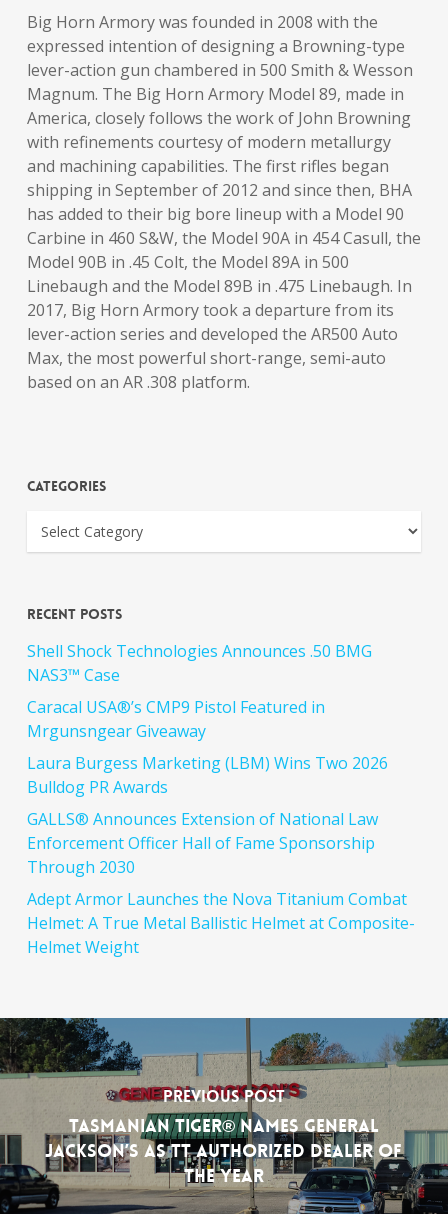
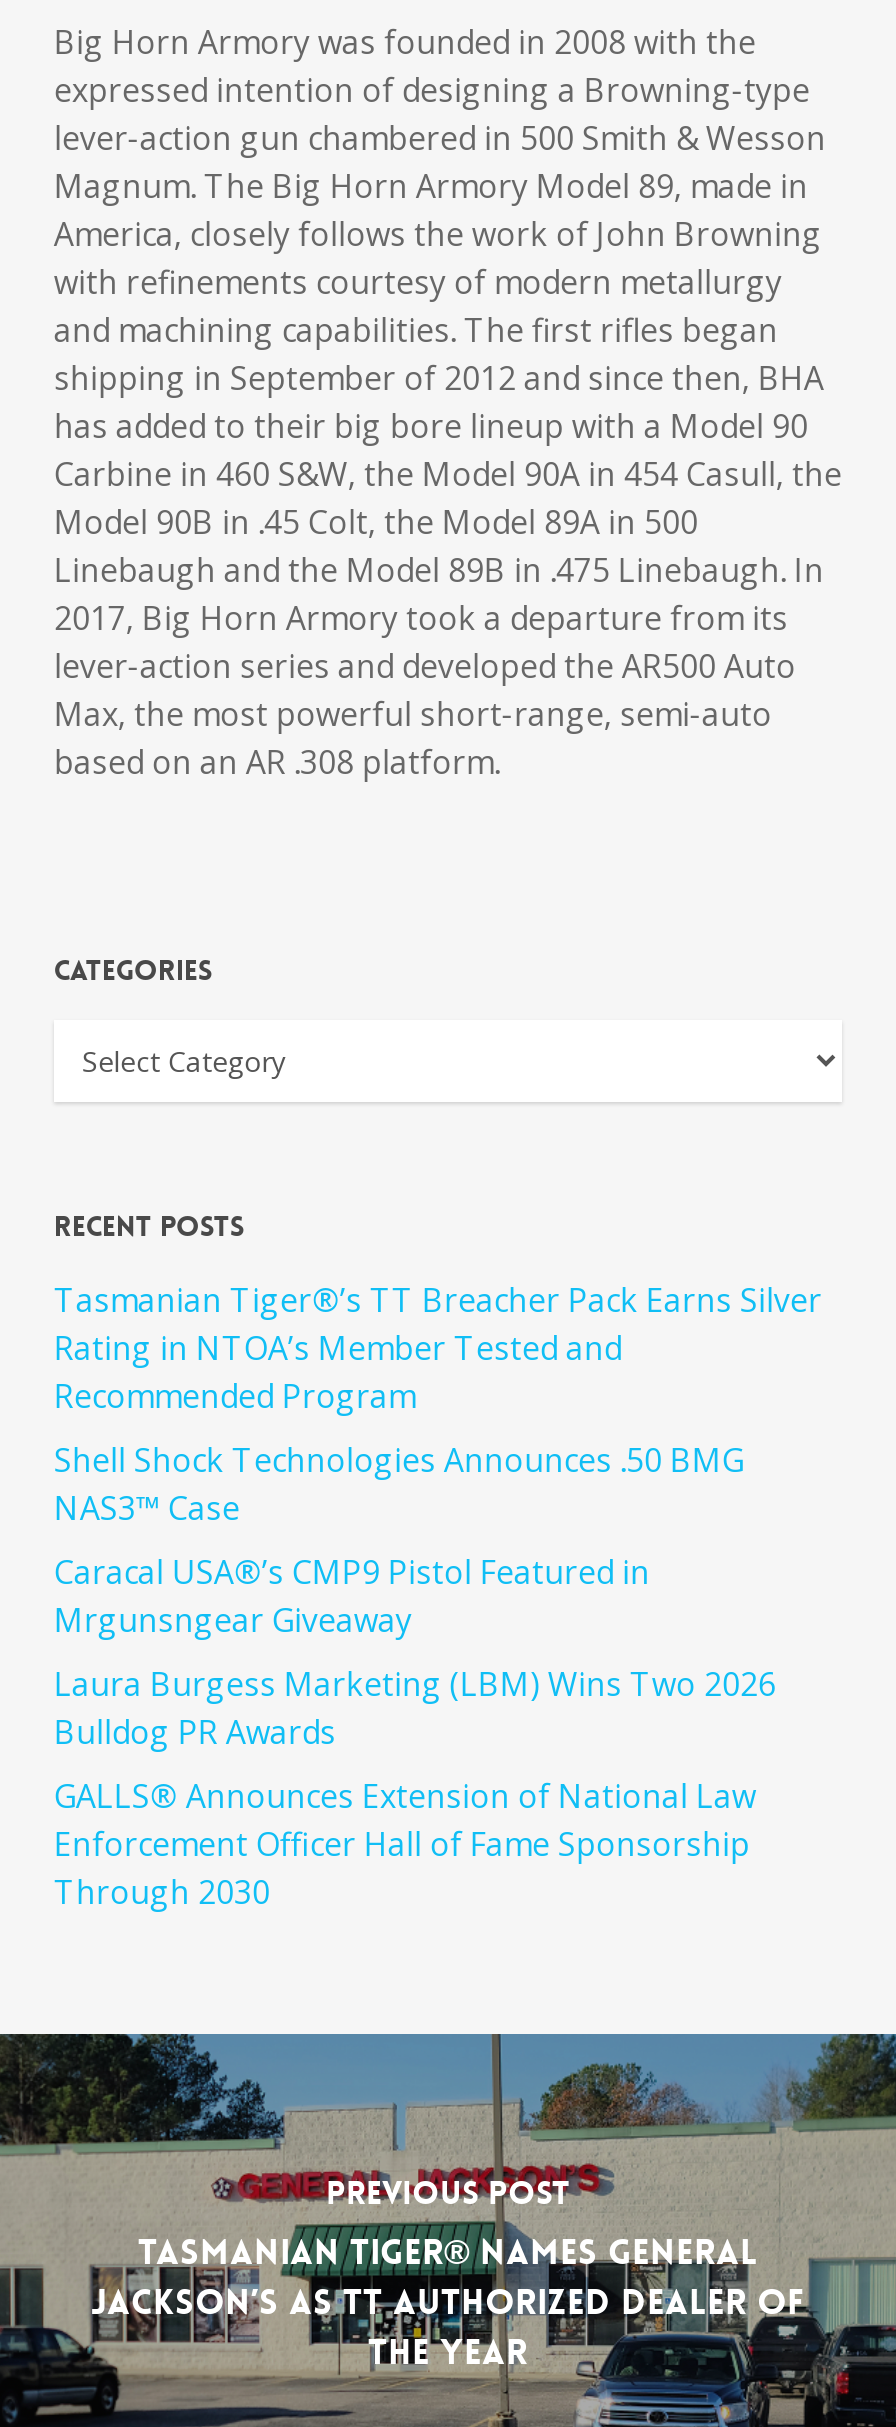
none -> [54,1278,822,1418] Tasmanian Tiger®’s TT Breacher Pack Earns Silver | Rating in NTOA’s Member Tested and | Recommended Program
moved [27,640,388,878] -> [54,1438,776,1914]: Shell Shock Technologies Announces .50 BMG | NAS3™ Case | Caracal USA®’s CMP9 Pistol Featured in | ... | Enforcement Officer Hall of Fame Sponsorship | Through 2030
[27,888,415,958] Adept Armor Launches the Nova Titanium Combat | Helmet: A True Metal Ballistic Helmet at Composite- | Helmet Weight -> none

